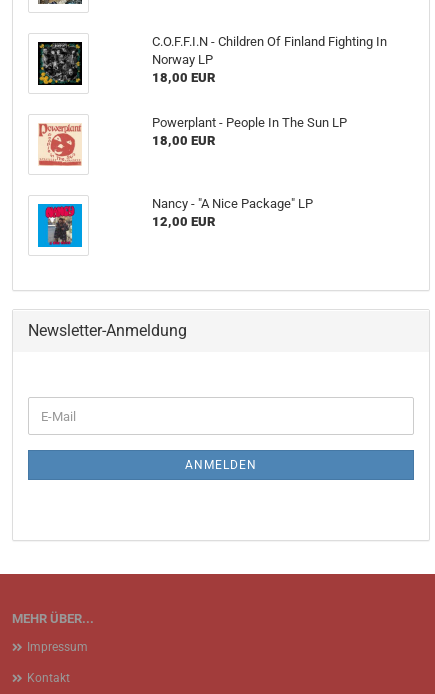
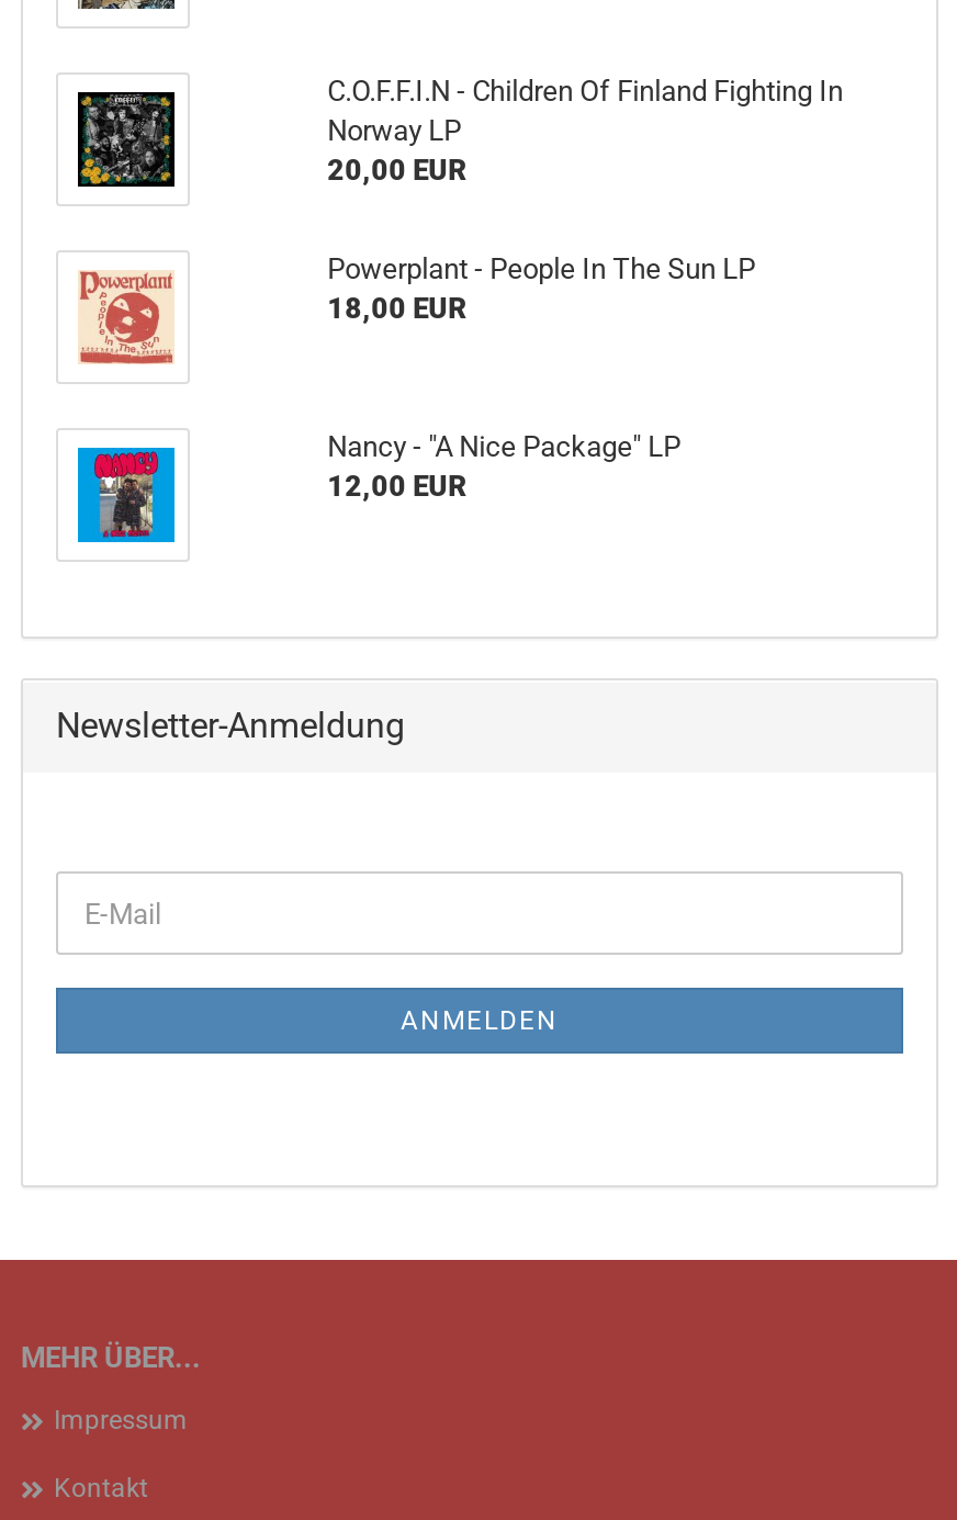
[152,70,215,85] 18,00 EUR -> [327,154,466,187] 20,00 EUR

